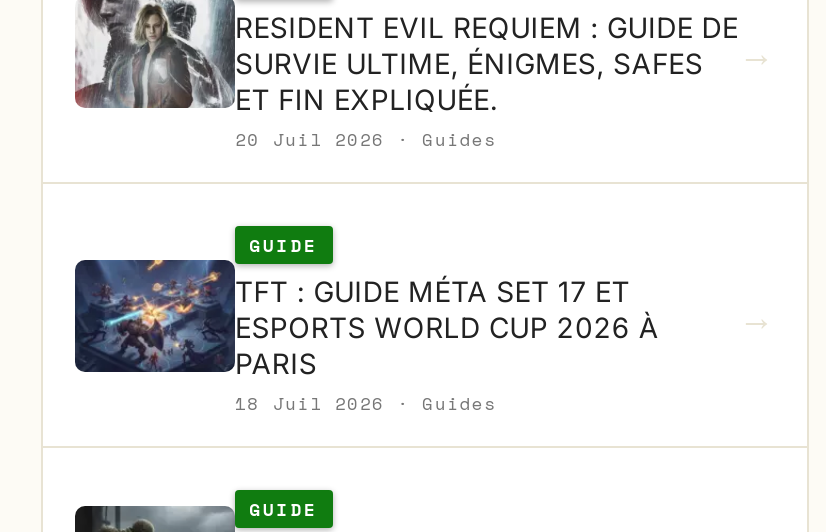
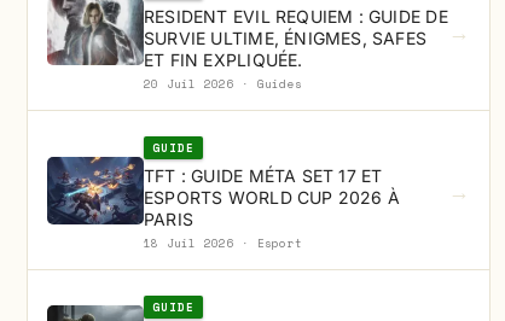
[235,390,497,416] 18 Juil 2026 · Guides -> [144,235,302,251] 18 Juil 2026 · Esport

